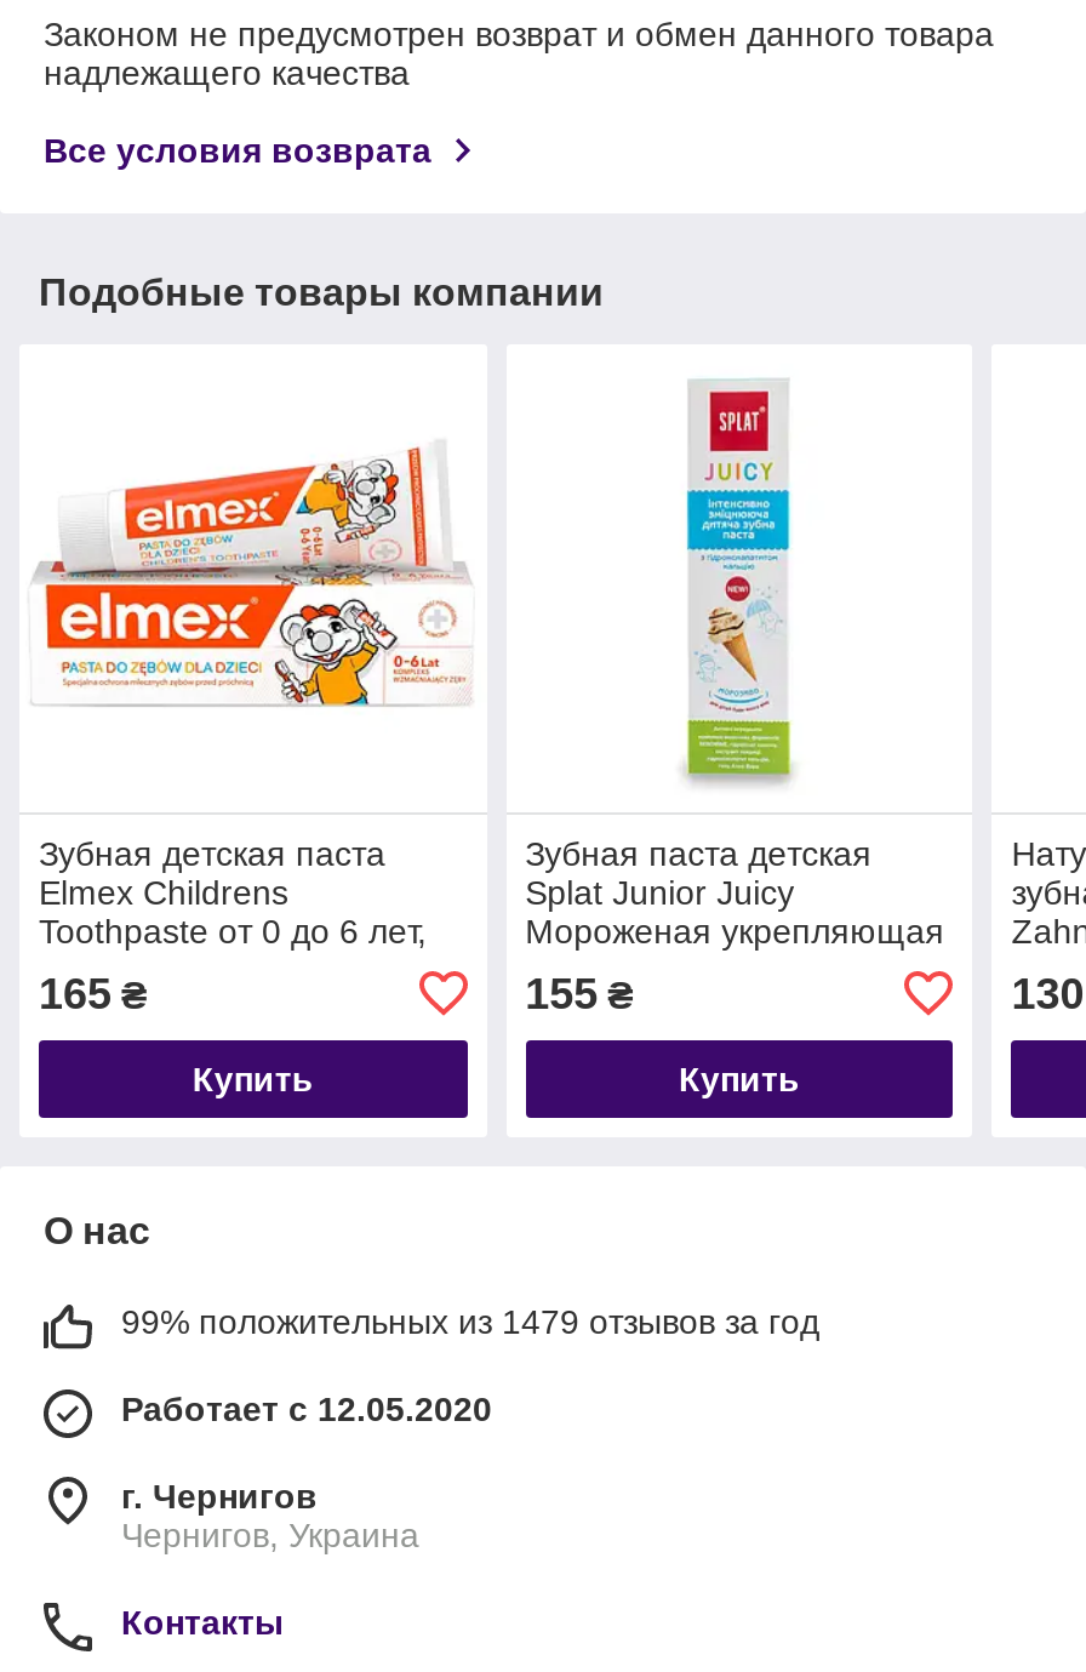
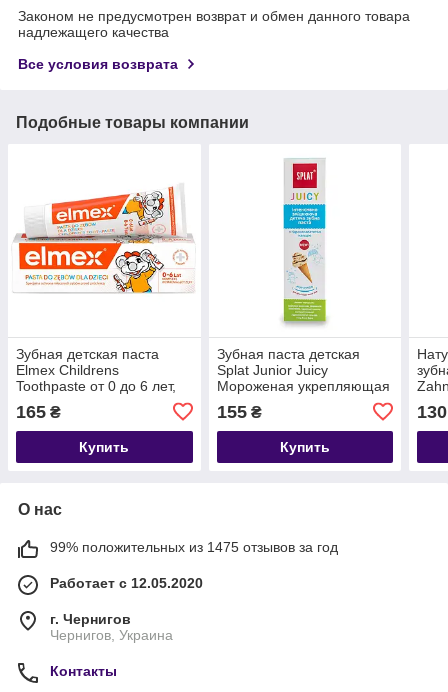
[121,1302,819,1341] 99% положительных из 1479 отзывов за год -> [50,539,338,555] 99% положительных из 1475 отзывов за год

